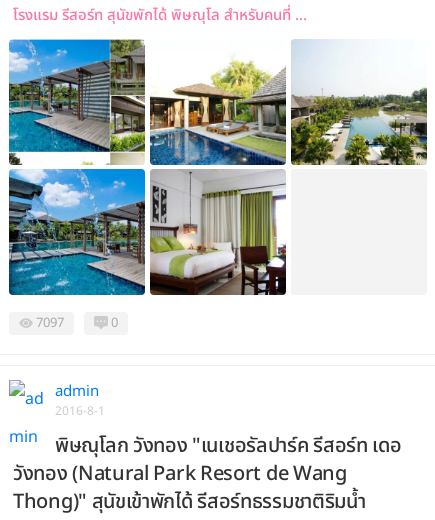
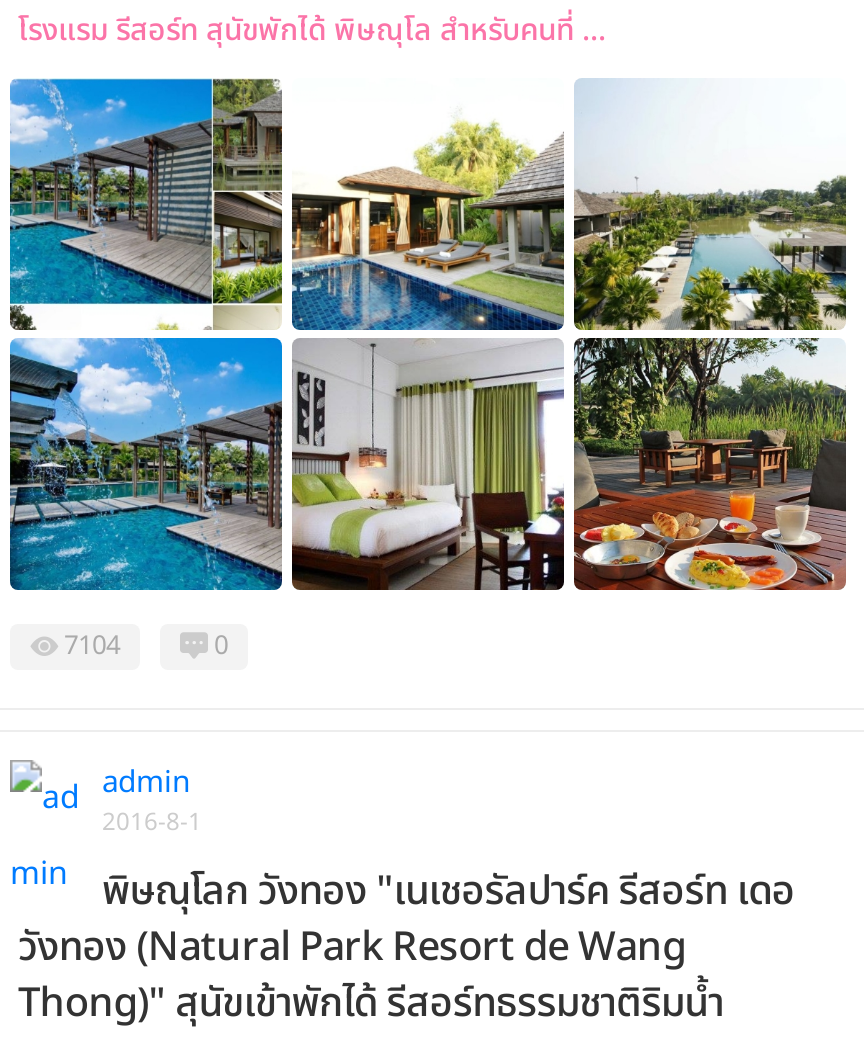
none -> [572,336,848,592] [image]
[36,313,64,333] 7097 -> [64,625,120,665] 7104

